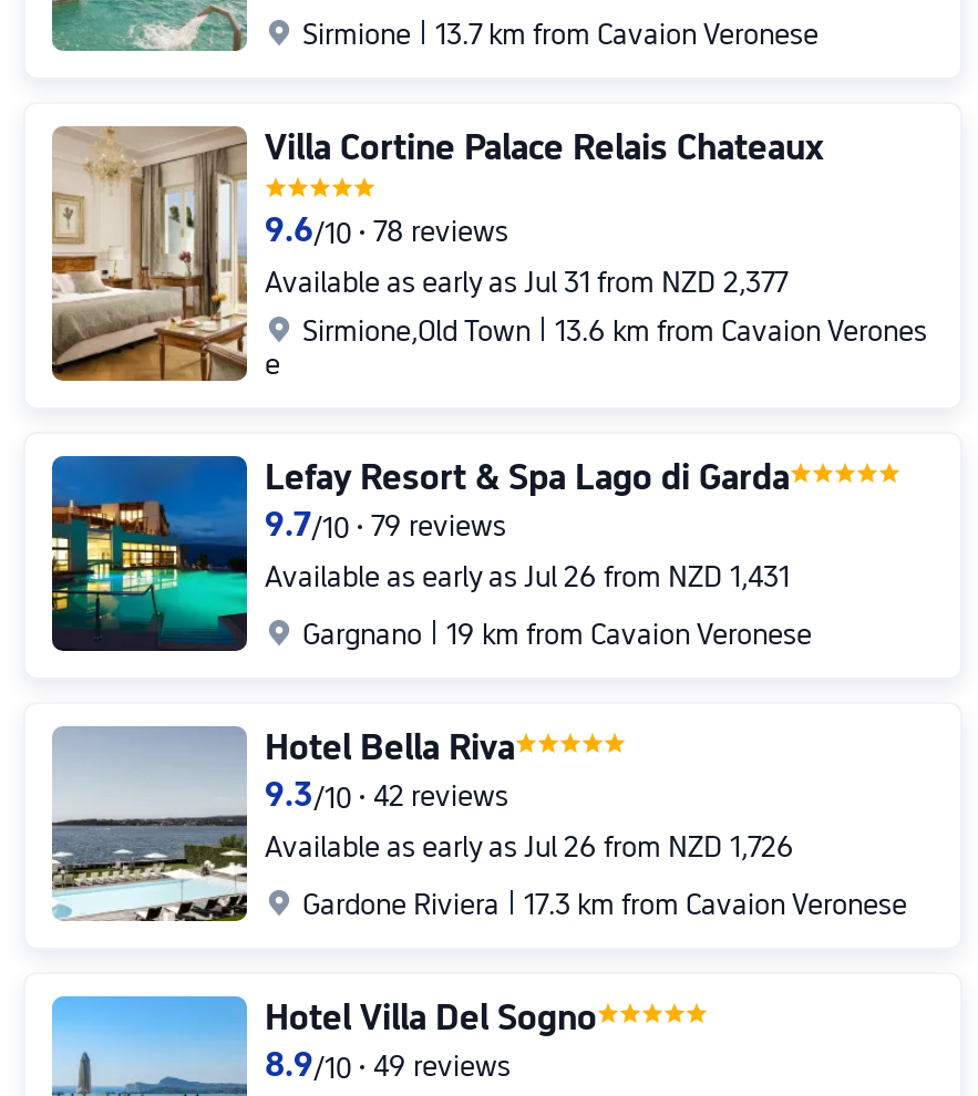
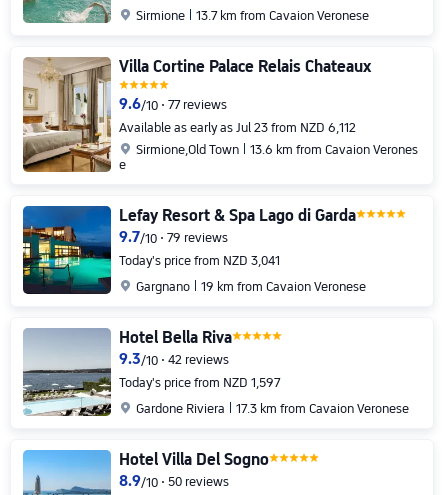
[265,211,508,251] 9.6/10 78 reviews -> [119,95,227,113] 9.6/10 77 reviews
[265,266,787,299] Available as early as Jul 31 from NZD 2,377 -> [119,120,356,135] Available as early as Jul 23 from NZD 6,112
[265,560,790,593] Available as early as Jul 26 from NZD 1,431 -> [119,253,280,268] Today's price from NZD 3,041
[265,830,794,864] Available as early as Jul 26 from NZD 1,726 -> [119,375,280,390] Today's price from NZD 1,597
[265,1046,511,1086] 8.9/10 49 reviews -> [119,472,229,490] 8.9/10 50 reviews

